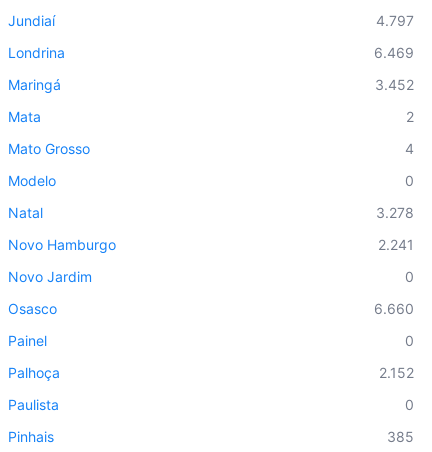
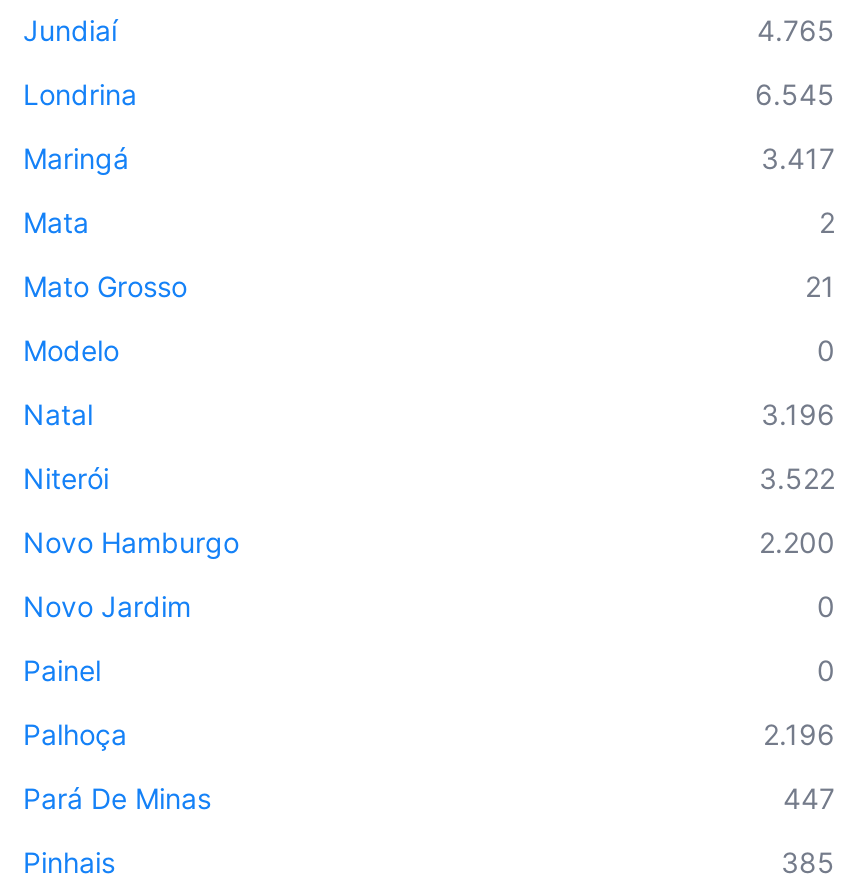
[376,12,414,29] 4.797 -> [757,12,835,46] 4.765
[374,44,414,61] 6.469 -> [755,76,835,110] 6.545
[375,76,414,93] 3.452 -> [761,140,835,174] 3.417
[405,140,414,157] 4 -> [805,268,835,302] 21
[376,204,414,221] 3.278 -> [23,396,835,494] 3.196 | Niterói | 3.522
moved [8,236,414,285] -> [23,524,835,622]: Novo Hamburgo | Novo Jardim | 0
[378,236,414,253] 2.241 -> [759,524,835,558] 2.200
[8,300,414,317] Osasco | 6.660 -> none
[379,364,414,381] 2.152 -> [763,716,835,750] 2.196
[8,396,414,413] Paulista | 0 -> [23,780,835,814] Pará De Minas | 447

